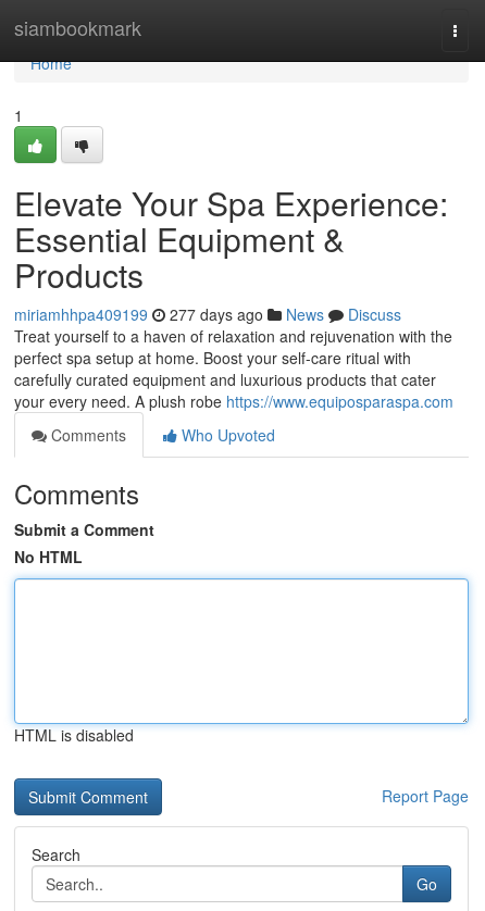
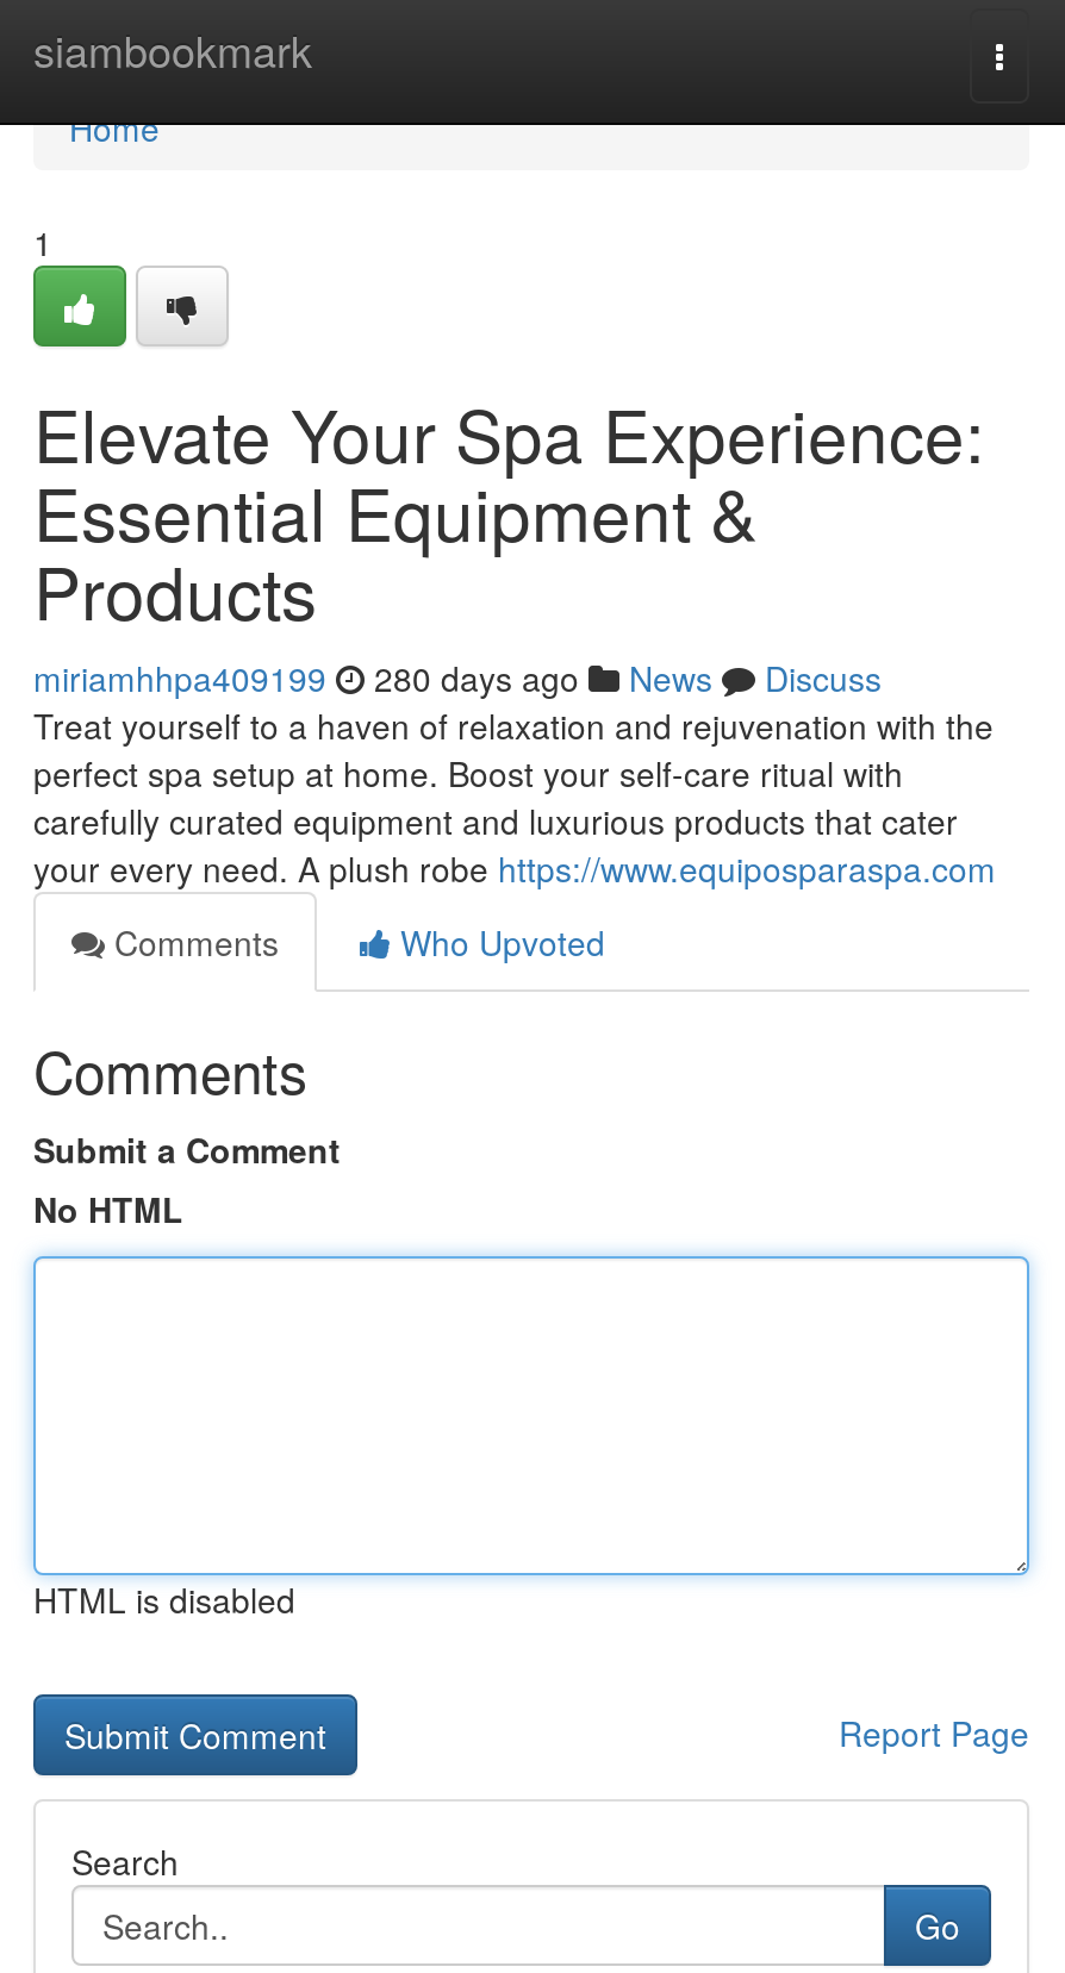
[14,303,401,325] miriamhhpa409199 277 days ago News Discuss -> [33,654,882,701] miriamhhpa409199 280 days ago News Discuss

